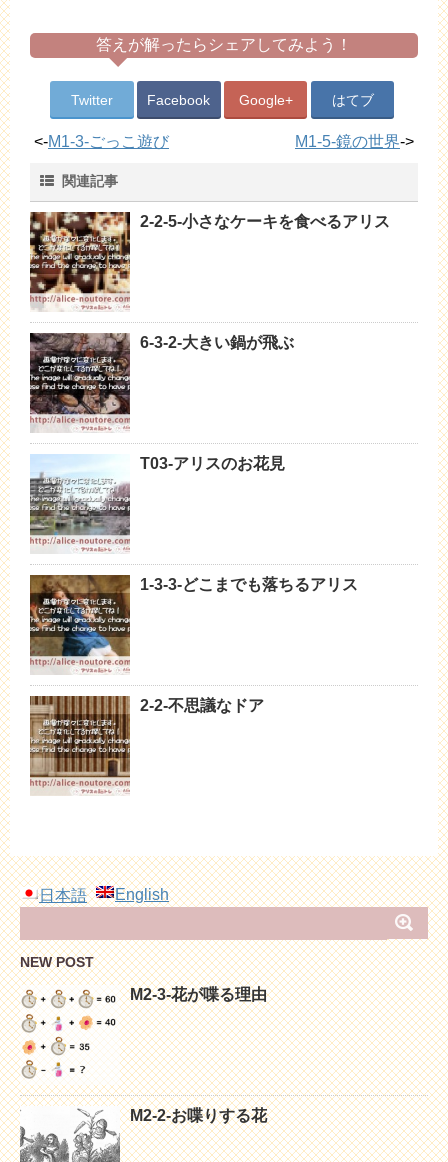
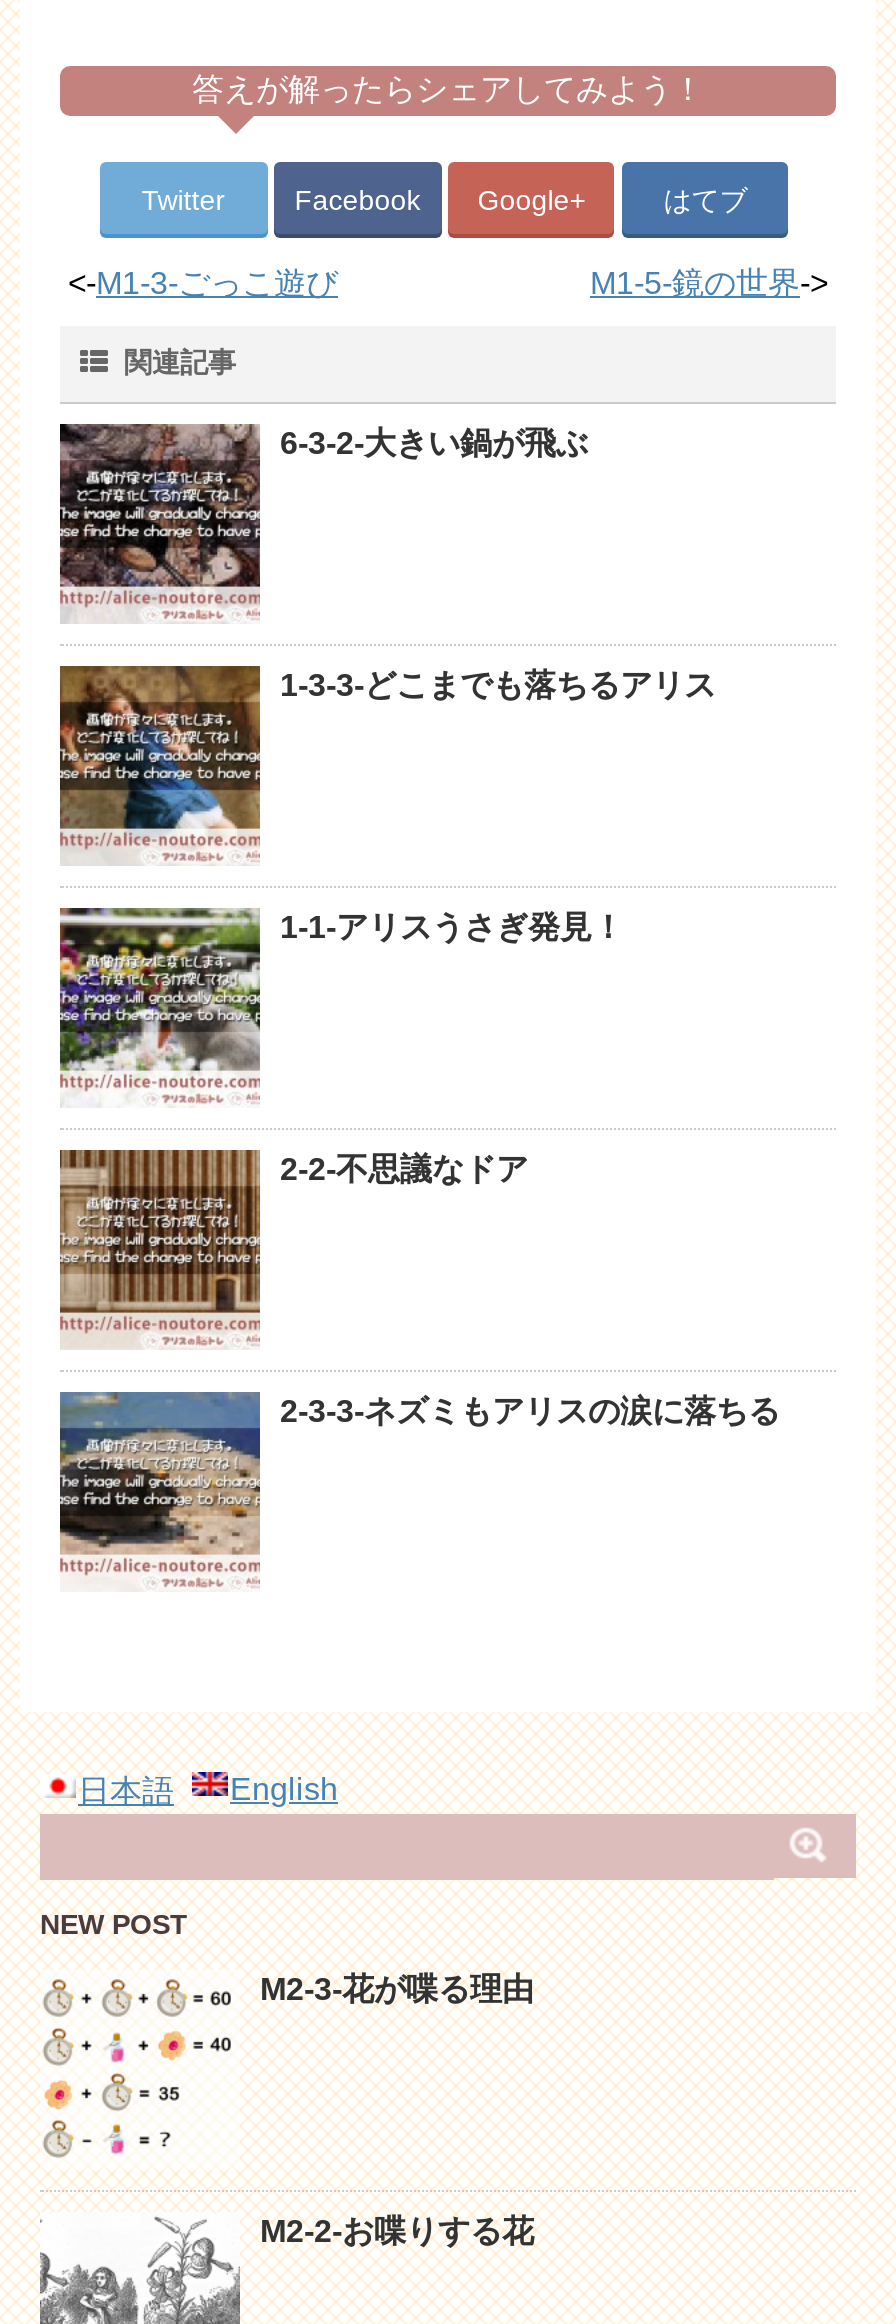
[29,211,390,308] [image] | 2-2-5-小さなケーキを食べるアリス -> none
moved [28,331,294,434] -> [56,420,588,626]: [image] | 6-3-2-大きい鍋が飛ぶ
[30,454,285,536] [image] | T03-アリスのお花見 -> none
moved [28,574,358,676] -> [56,664,716,868]: [image] | 1-3-3-どこまでも落ちるアリス
none -> [60,908,624,1104] [image] | 1-1-アリスうさぎ発見！
moved [28,694,264,797] -> [56,1146,528,1352]: [image] | 2-2-不思議なドア
none -> [58,1390,780,1560] [image] | 2-3-3-ネズミもアリスの涙に落ちる

